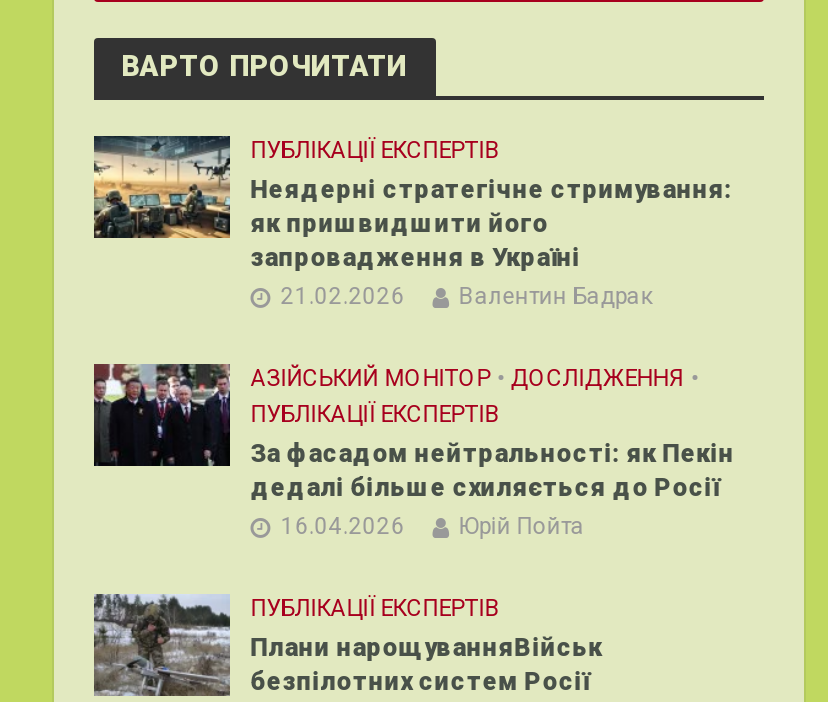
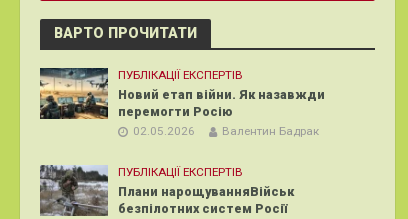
[250,173,732,309] Неядерні стратегічне стримування: | як пришвидшити його | запровадження в Україні | 21.02.2026 -> [118,86,325,137] Новий етап війни. Як назавжди | перемогти Росію | 02.05.2026
[94,362,734,539] [image] | АЗІЙСЬКИЙ МОНІТОР • ДОСЛІДЖЕННЯ • | ПУБЛІКАЦІЇ ЕКСПЕРТІВ | За фасадом нейтральності: як Пекін | дедалі більше схиляється до Росії | 16.04.2026 | Юрій Пойта -> none

